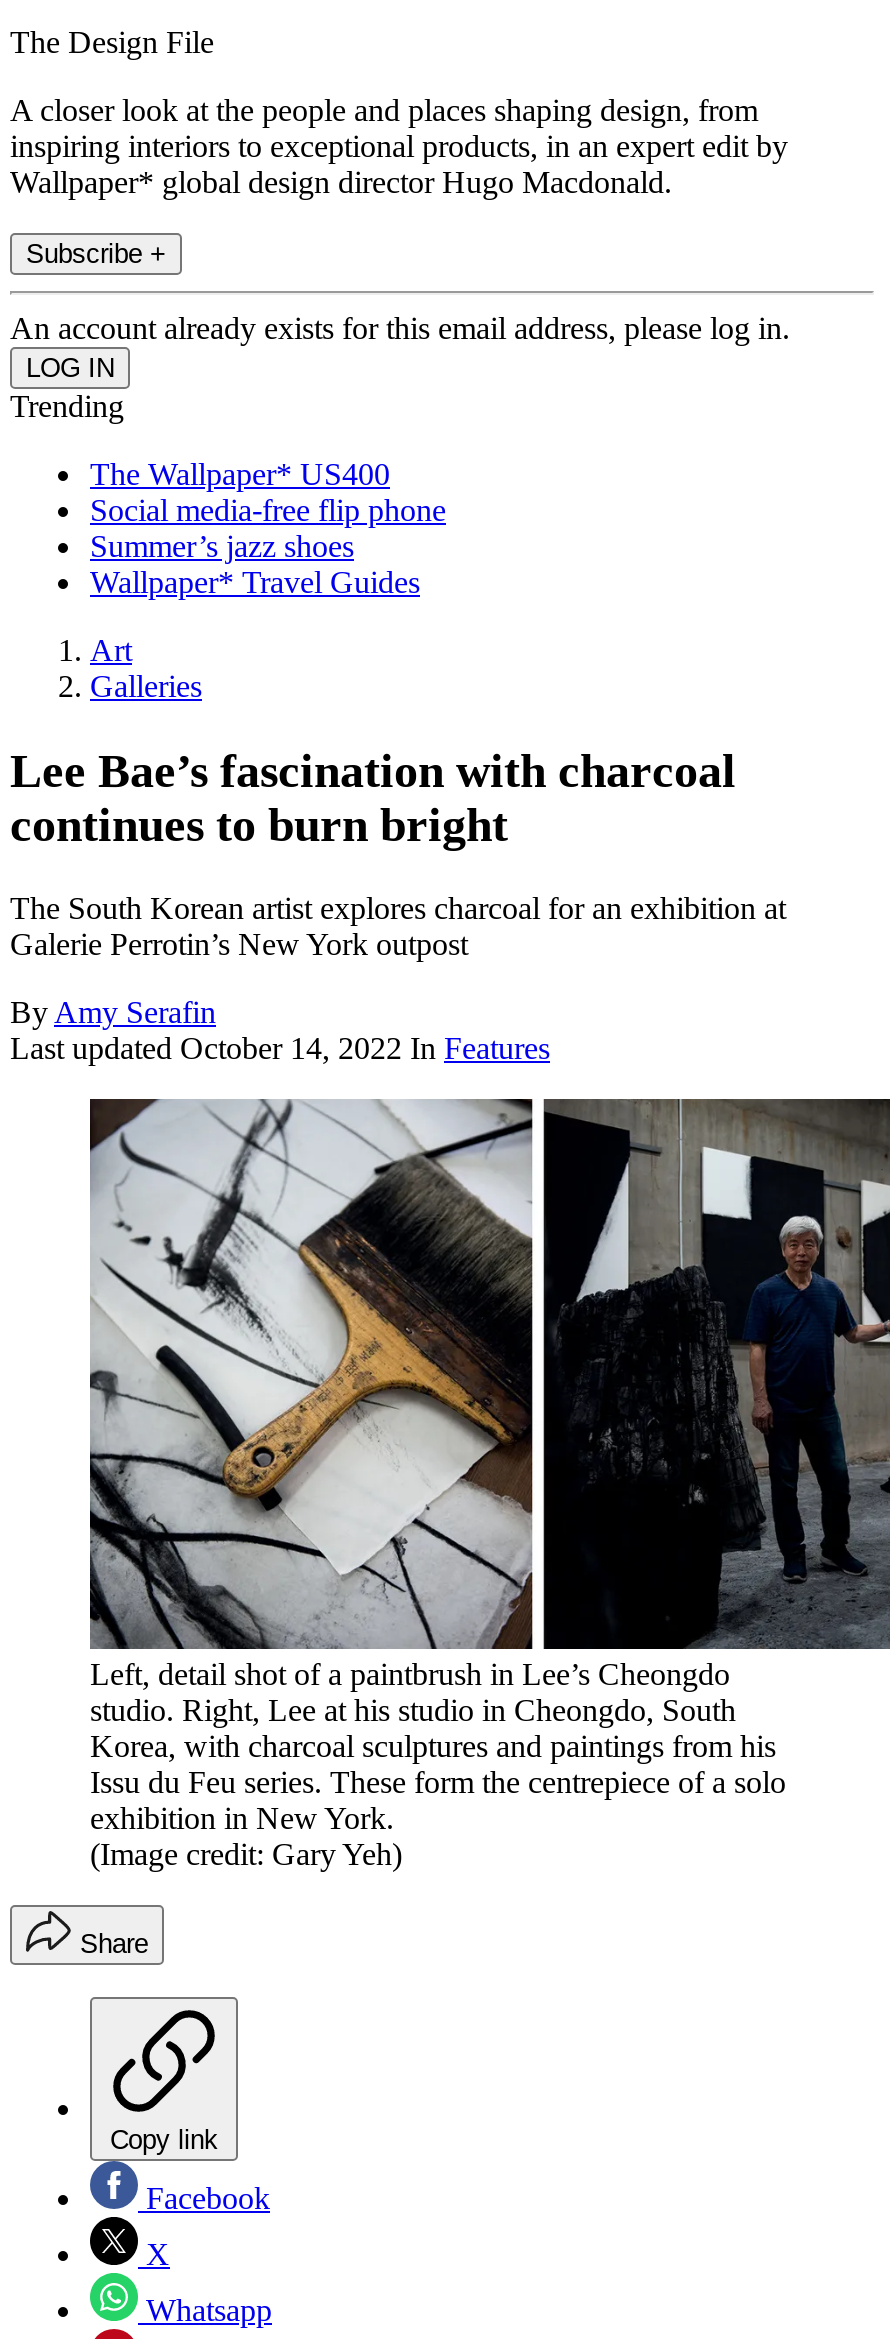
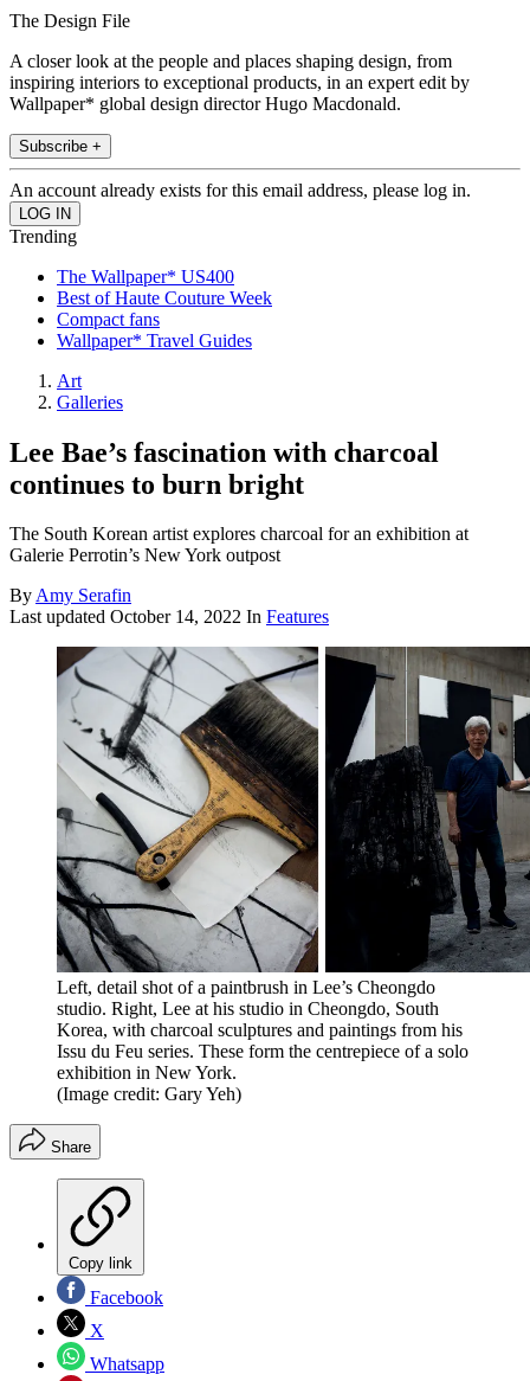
[90,492,446,562] Social media-free flip phone | Summer’s jazz shoes -> [57,287,272,329] Best of Haute Couture Week | Compact fans

